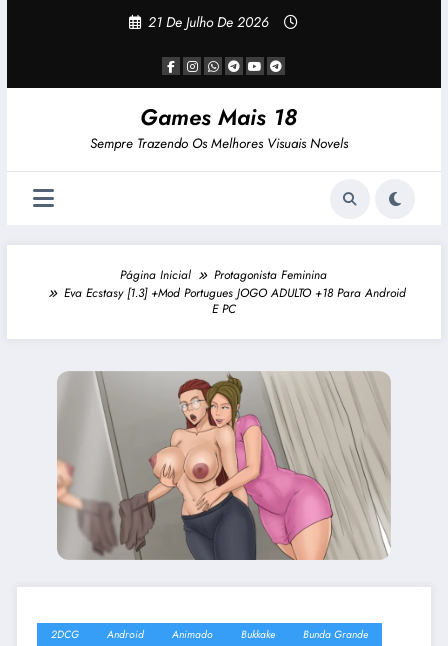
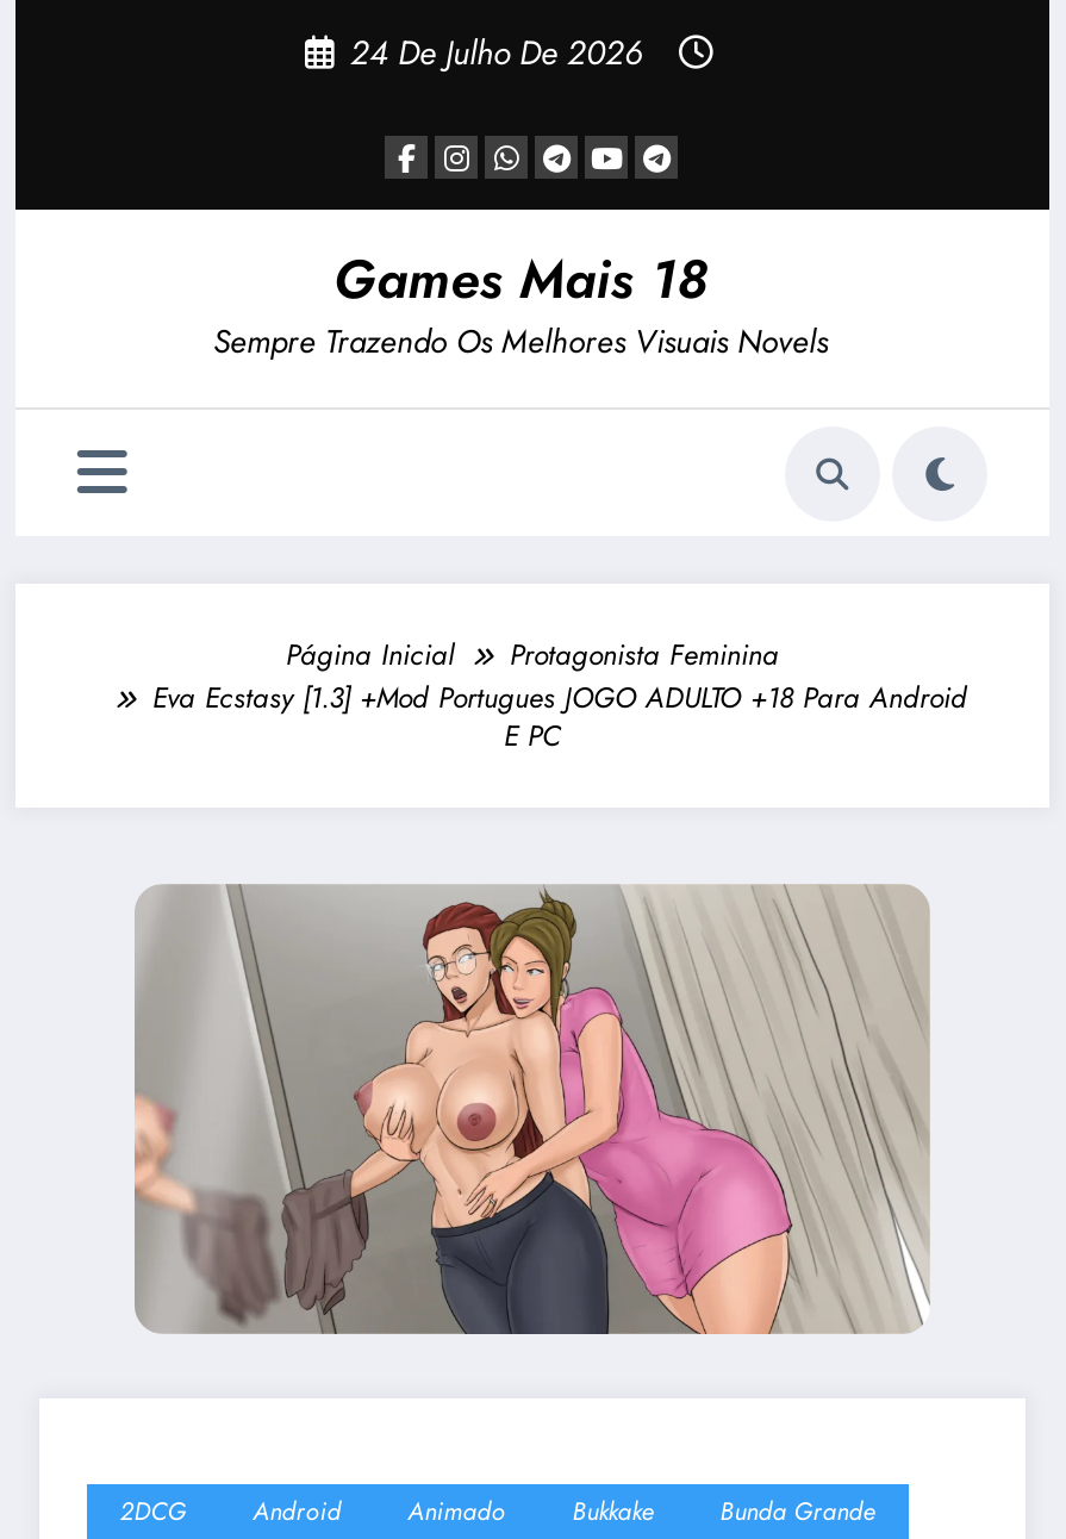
[148,12,269,32] 21 De Julho De 2026 -> [350,29,643,76] 24 De Julho De 2026

